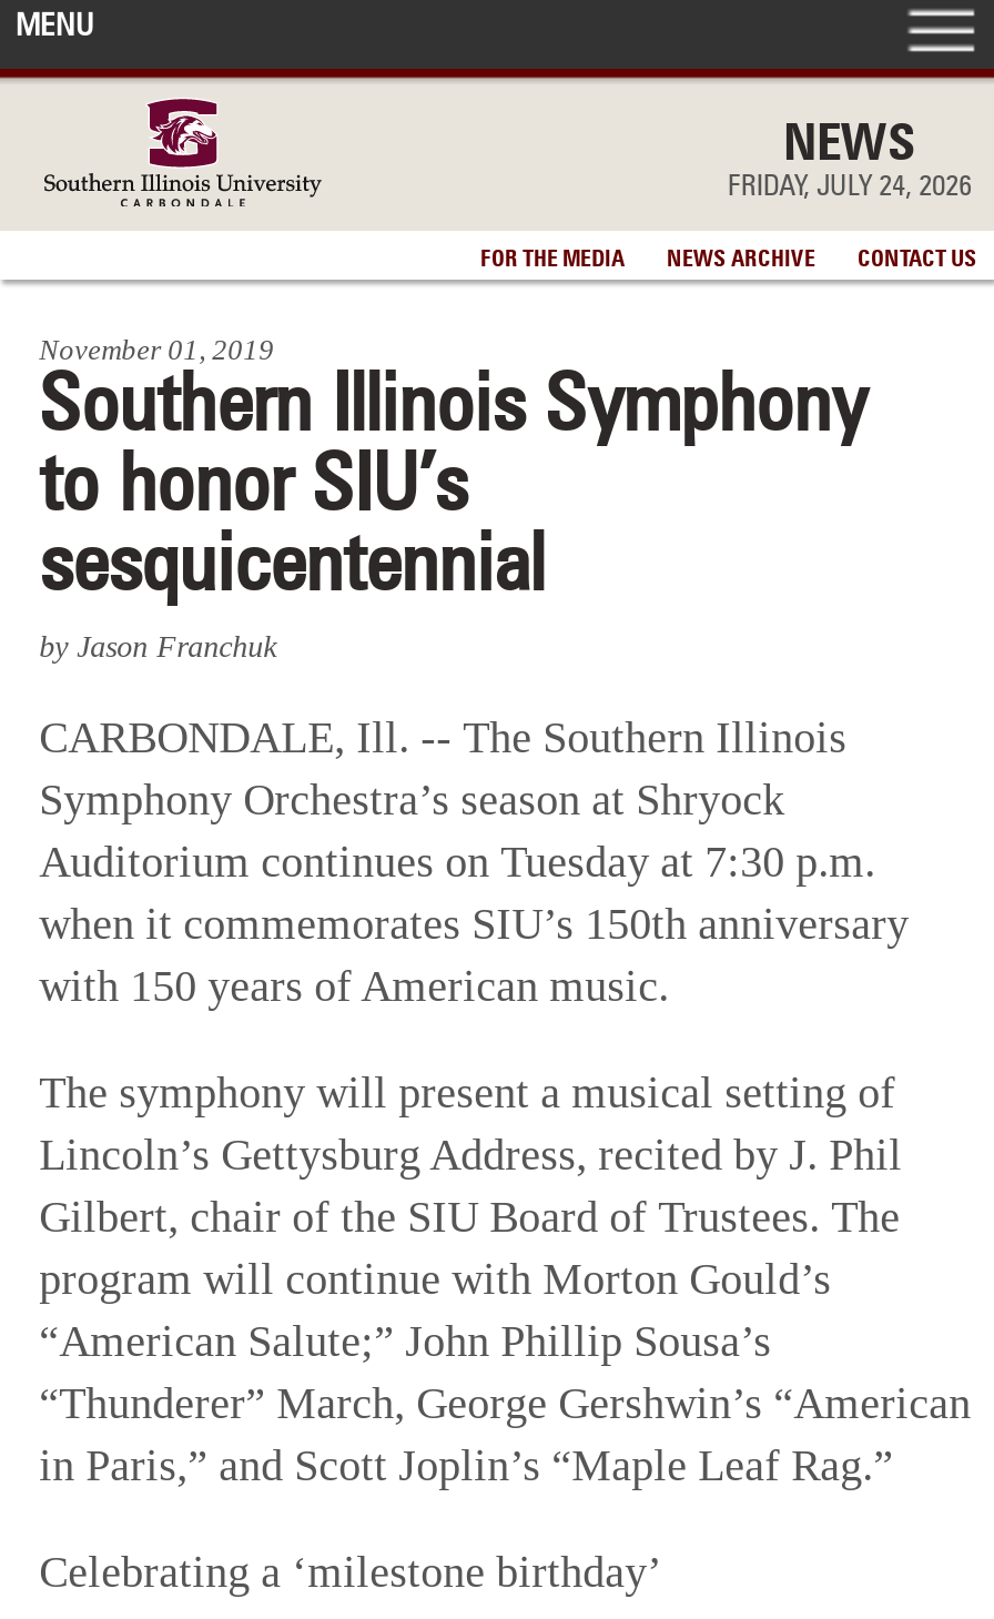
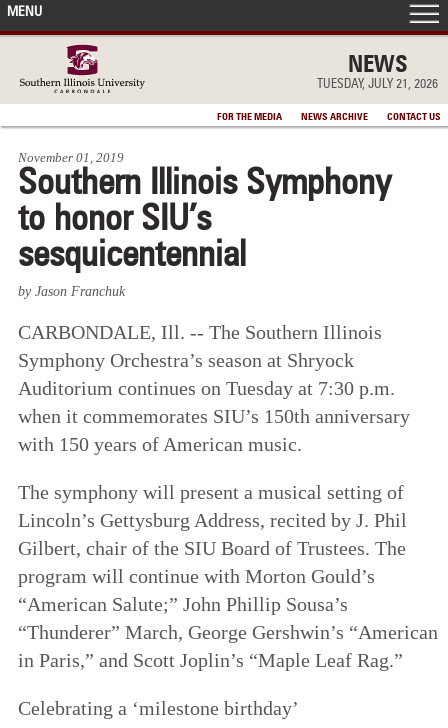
[728,174,972,202] FRIDAY, JULY 24, 2026 -> [317,78,438,91] TUESDAY, JULY 21, 2026

